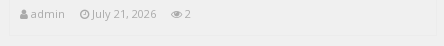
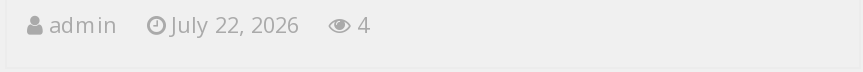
[92,6,191,21] July 21, 2026 | 2 -> [171,9,369,39] July 22, 2026 | 4

